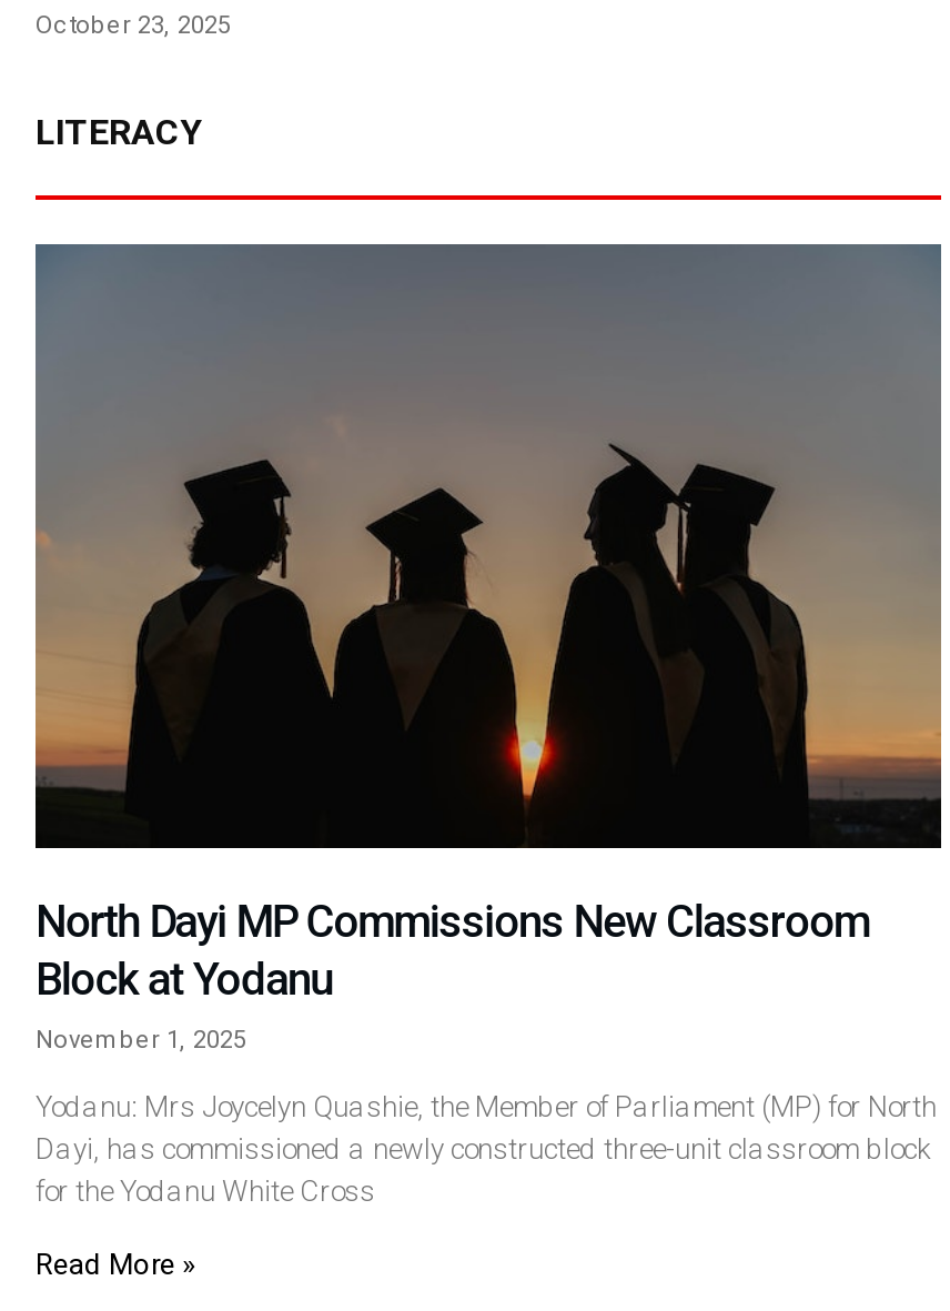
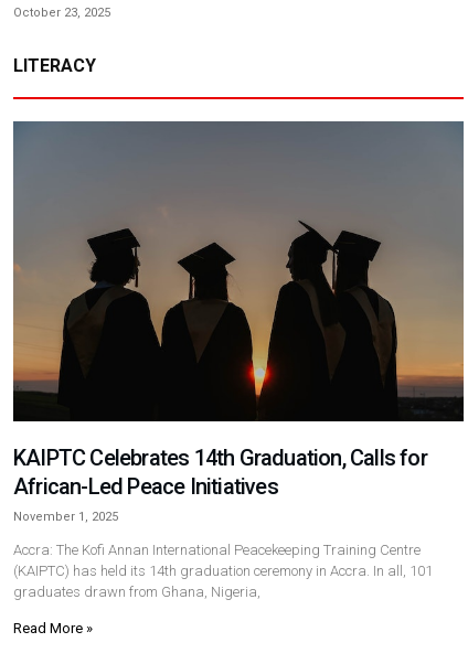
[36,895,870,1006] North Dayi MP Commissions New Classroom | Block at Yodanu -> [13,445,427,500] KAIPTC Celebrates 14th Graduation, Calls for | African-Led Peace Initiatives
[36,1090,937,1208] Yodanu: Mrs Joycelyn Quashie, the Member of Parliament (MP) for North | Dayi, has commissioned a newly constructed three-unit classroom block | for the Yodanu White Cross -> [13,542,433,600] Accra: The Kofi Annan International Peacekeeping Training Centre | (KAIPTC) has held its 14th graduation ceremony in Accra. In all, 101 | graduates drawn from Ghana, Nigeria,

